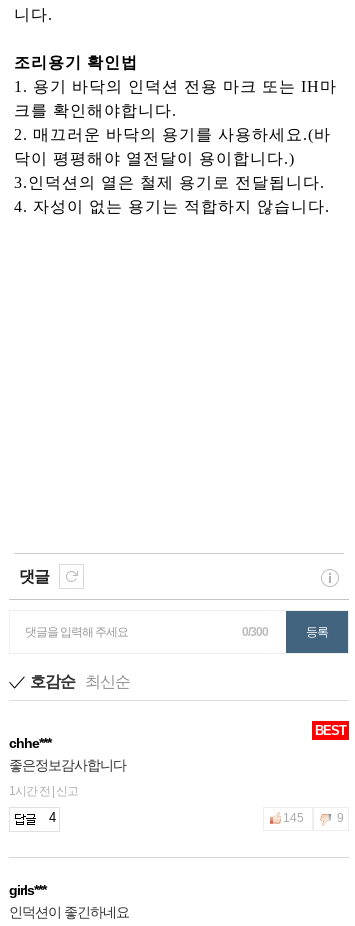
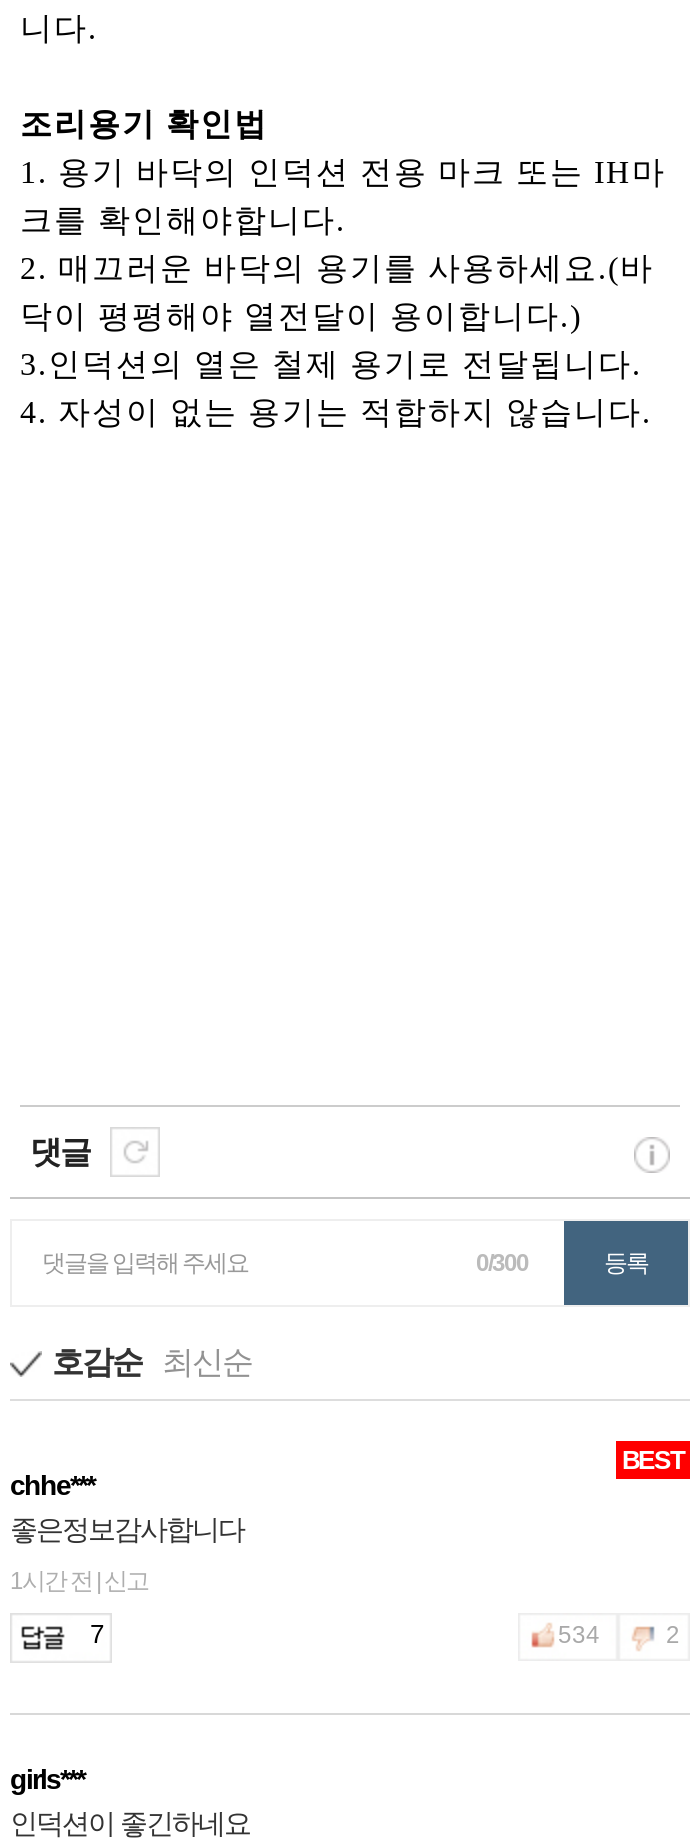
[49,810,55,825] 4 -> [90,1619,102,1649] 7
[283,811,304,825] 145 -> [558,1620,600,1648] 534
[337,811,344,825] 9 -> [666,1620,680,1648] 2

